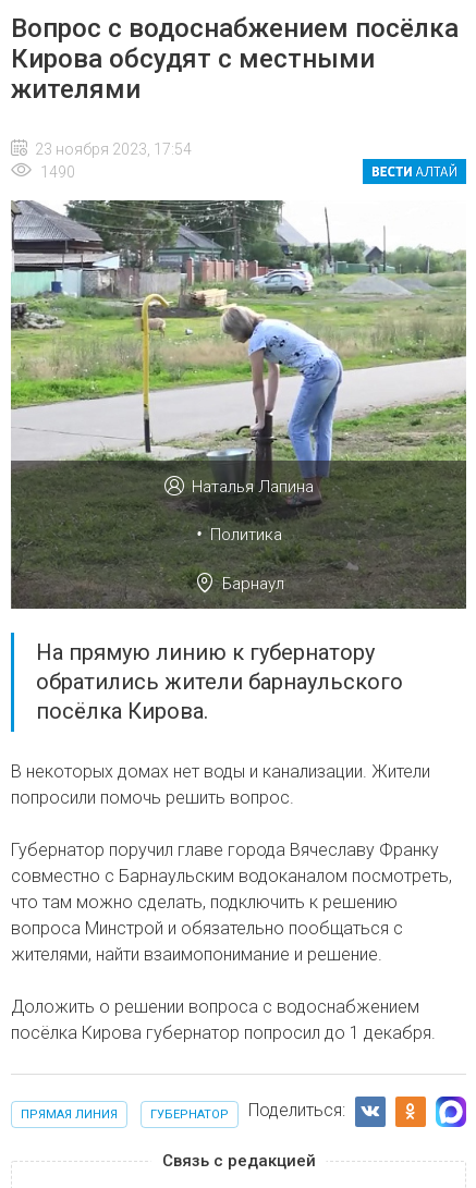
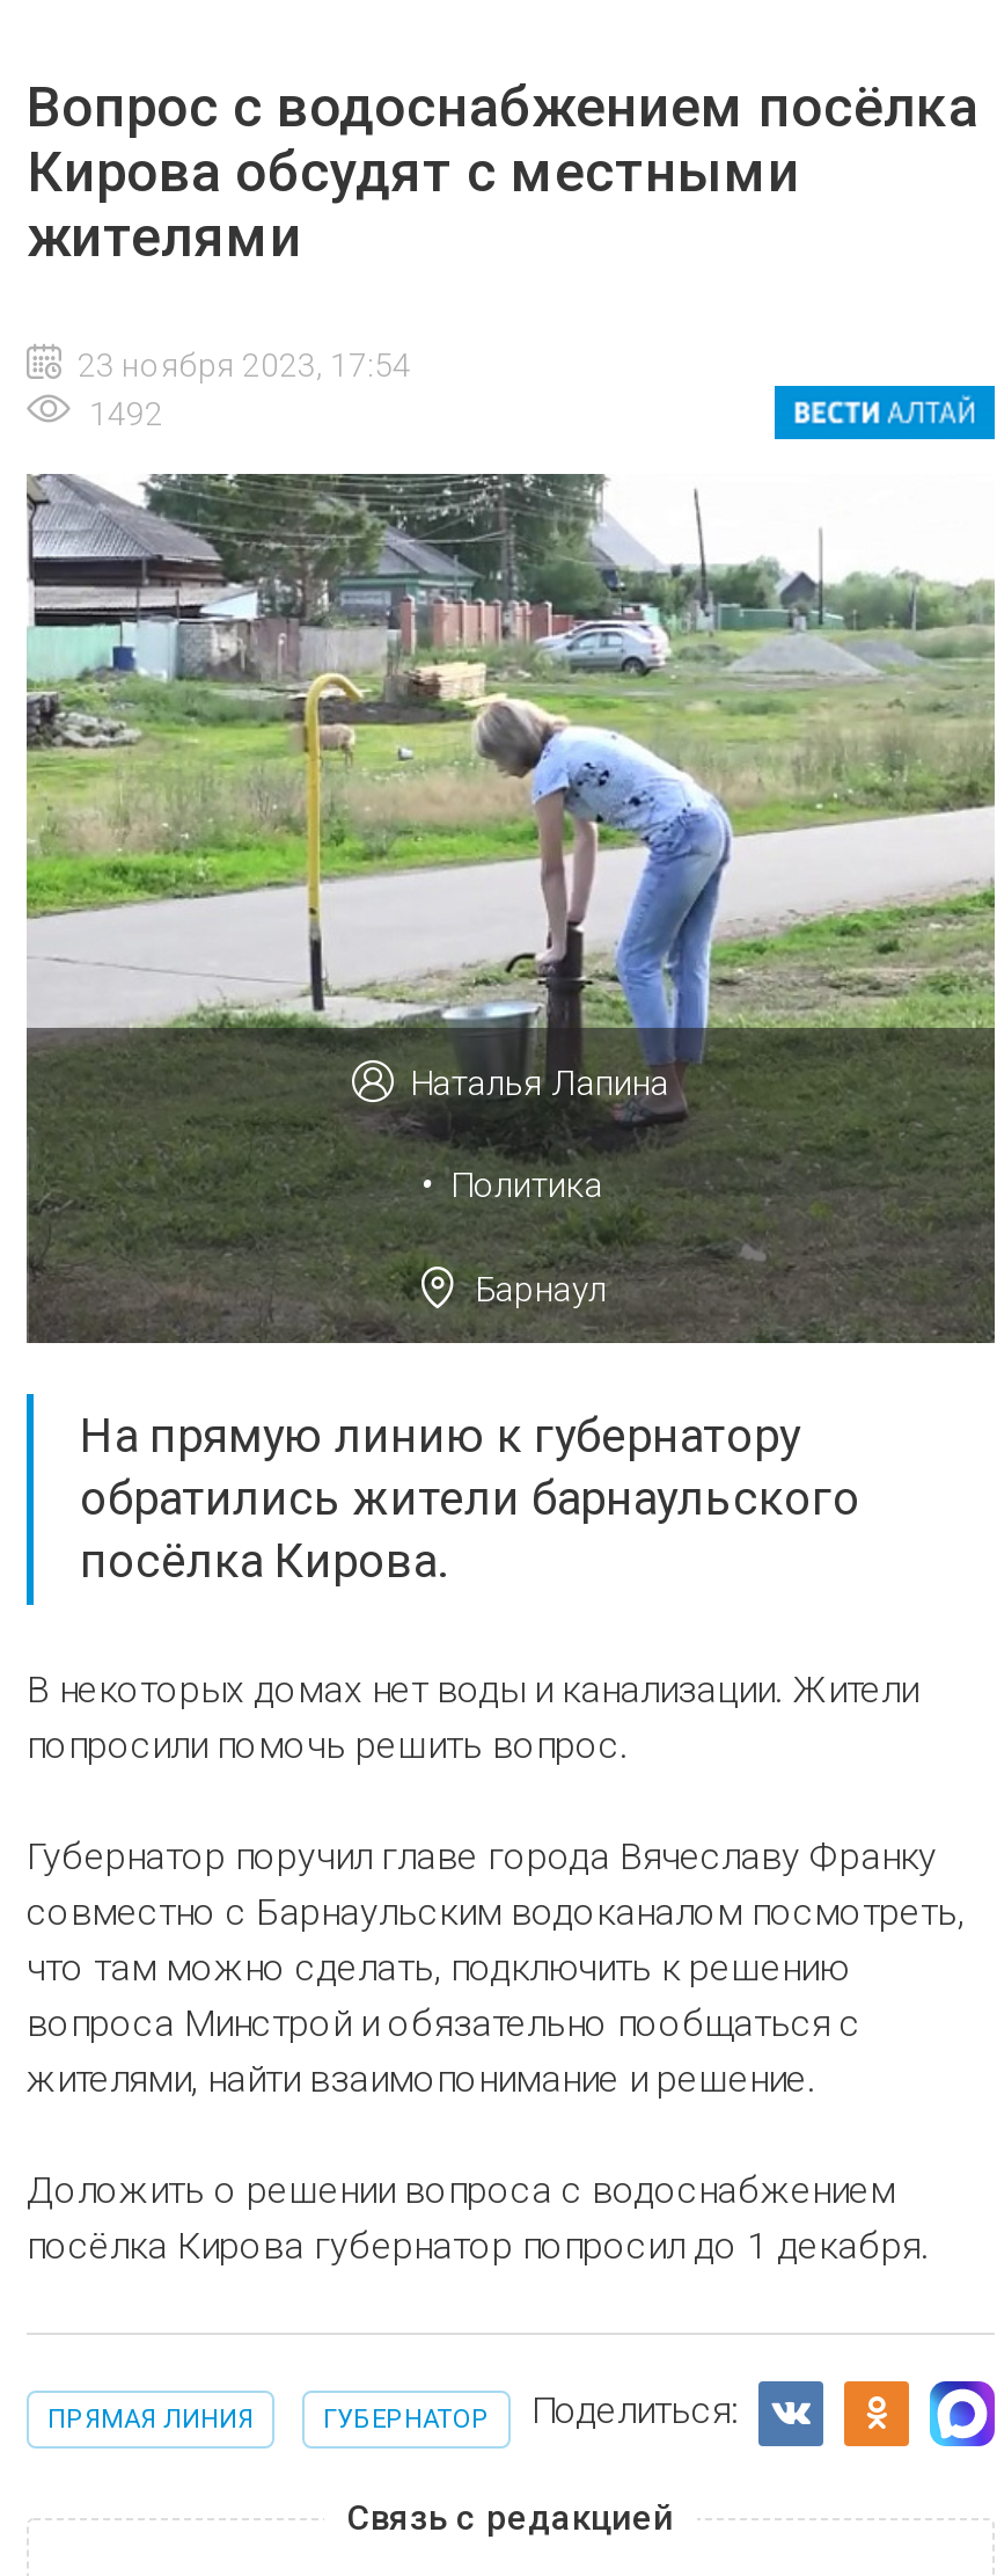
[37,163,75,181] 1490 -> [82,395,163,432] 1492

